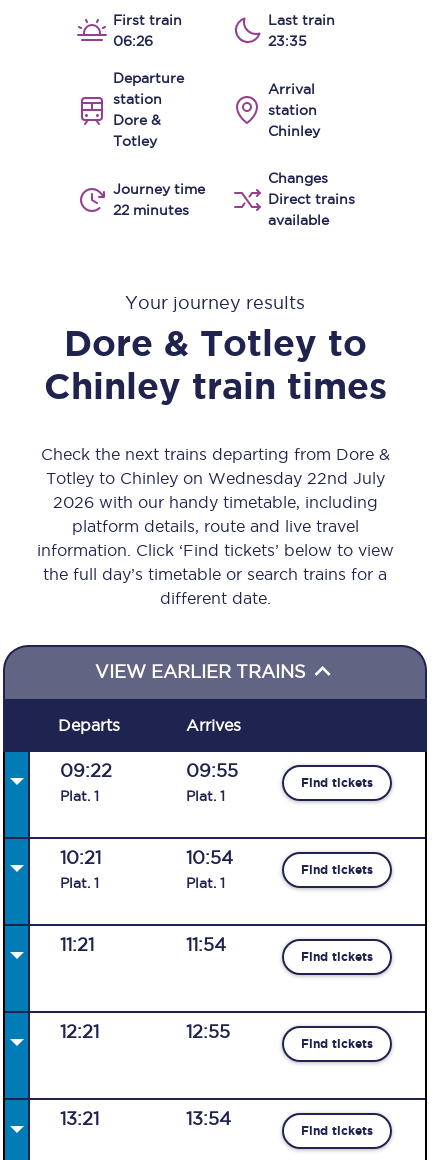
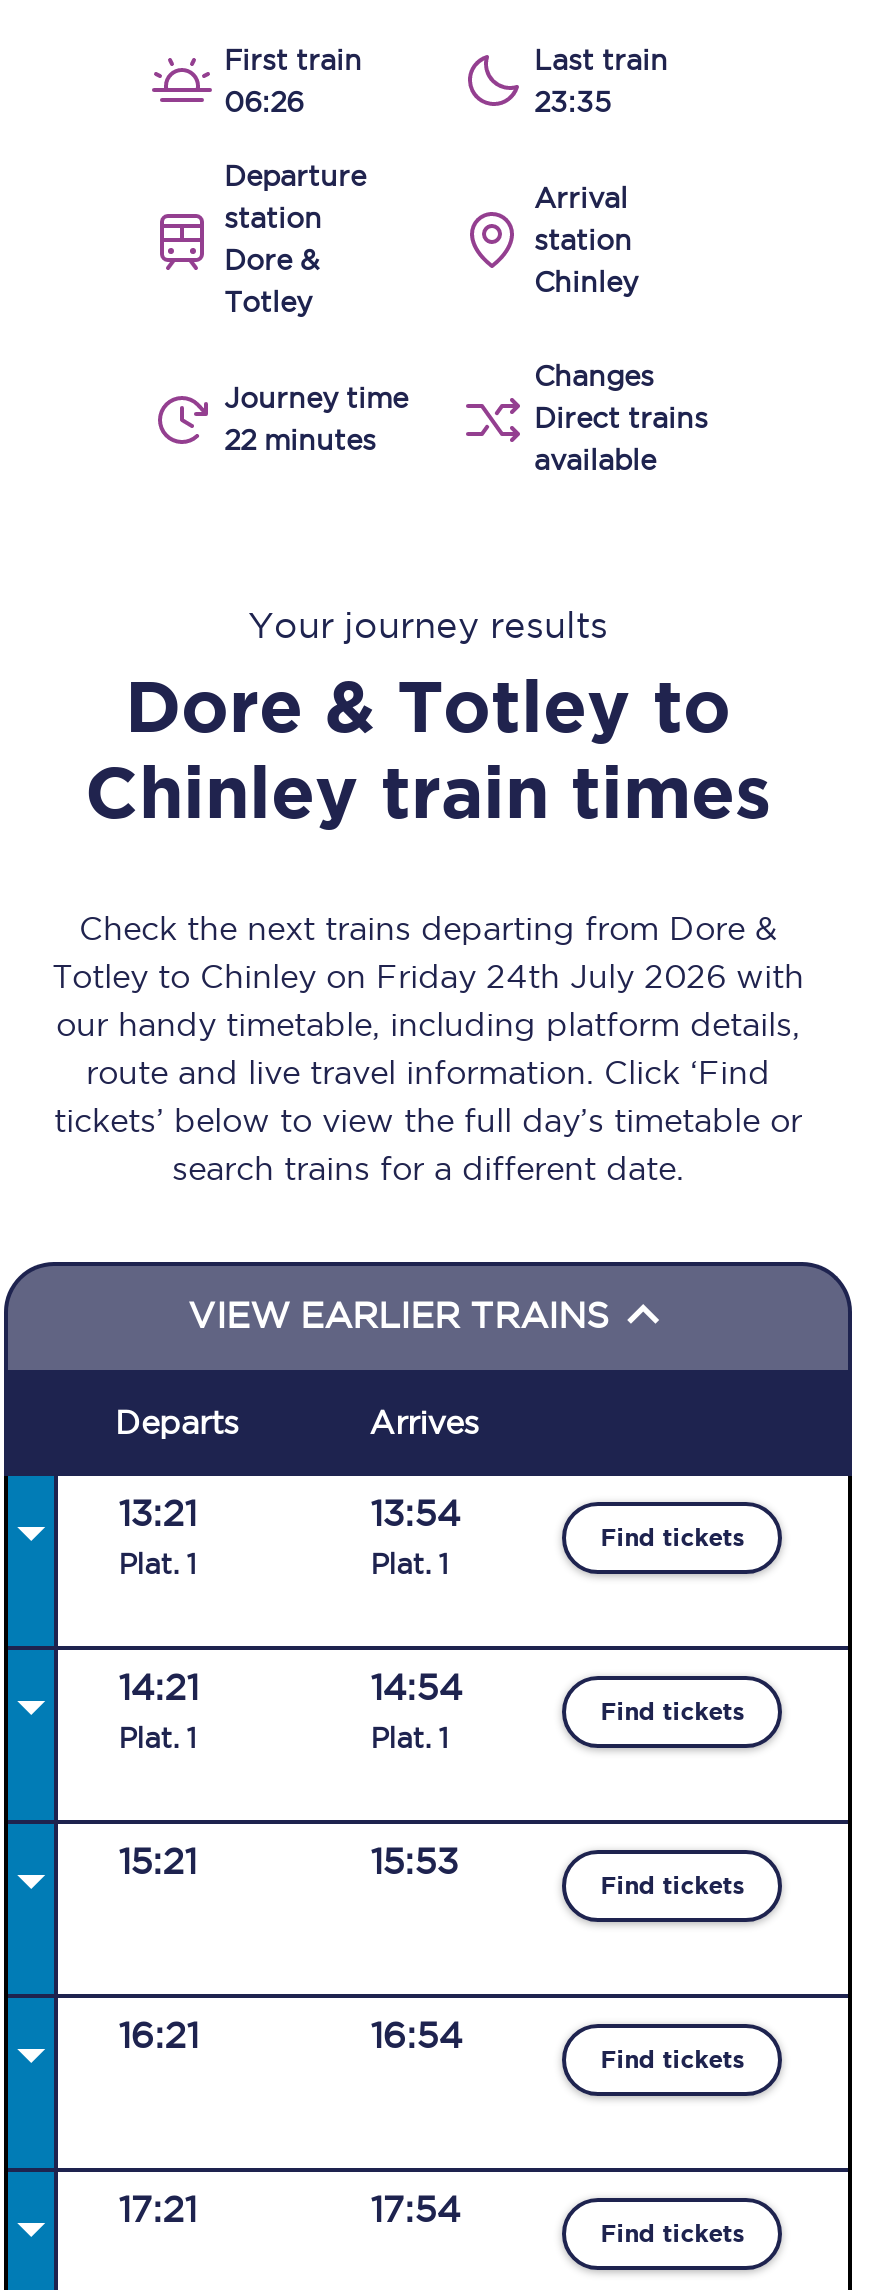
[36,469,393,607] Totley to Chinley on Wednesday 22nd July | 2026 with our handy timetable, including | platform details, route and live travel | information. Click ‘Find tickets’ below to view | the full day’s timetable or search trains for a | different date. -> [52,958,804,1186] Totley to Chinley on Friday 24th July 2026 with | our handy timetable, including platform details, | route and live travel information. Click ‘Find | tickets’ below to view the full day’s timetable or | search trains for a different date.
[60,761,112,780] 09:22 -> [118,1494,196,1532] 13:21
[186,761,238,780] 09:55 -> [370,1494,460,1532] 13:54
[60,848,101,867] 10:21 -> [118,1668,198,1706] 14:21
[186,848,233,867] 10:54 -> [370,1668,462,1706] 14:54
[60,935,94,954] 11:21 -> [118,1842,196,1880] 15:21
[186,935,226,954] 11:54 -> [370,1842,458,1880] 15:53
[60,1022,99,1041] 12:21 -> [118,2016,198,2054] 16:21
[186,1022,230,1041] 12:55 -> [370,2016,462,2054] 16:54
[60,1109,99,1128] 13:21 -> [118,2190,196,2228] 17:21
[186,1109,231,1128] 13:54 -> [370,2190,460,2228] 17:54

